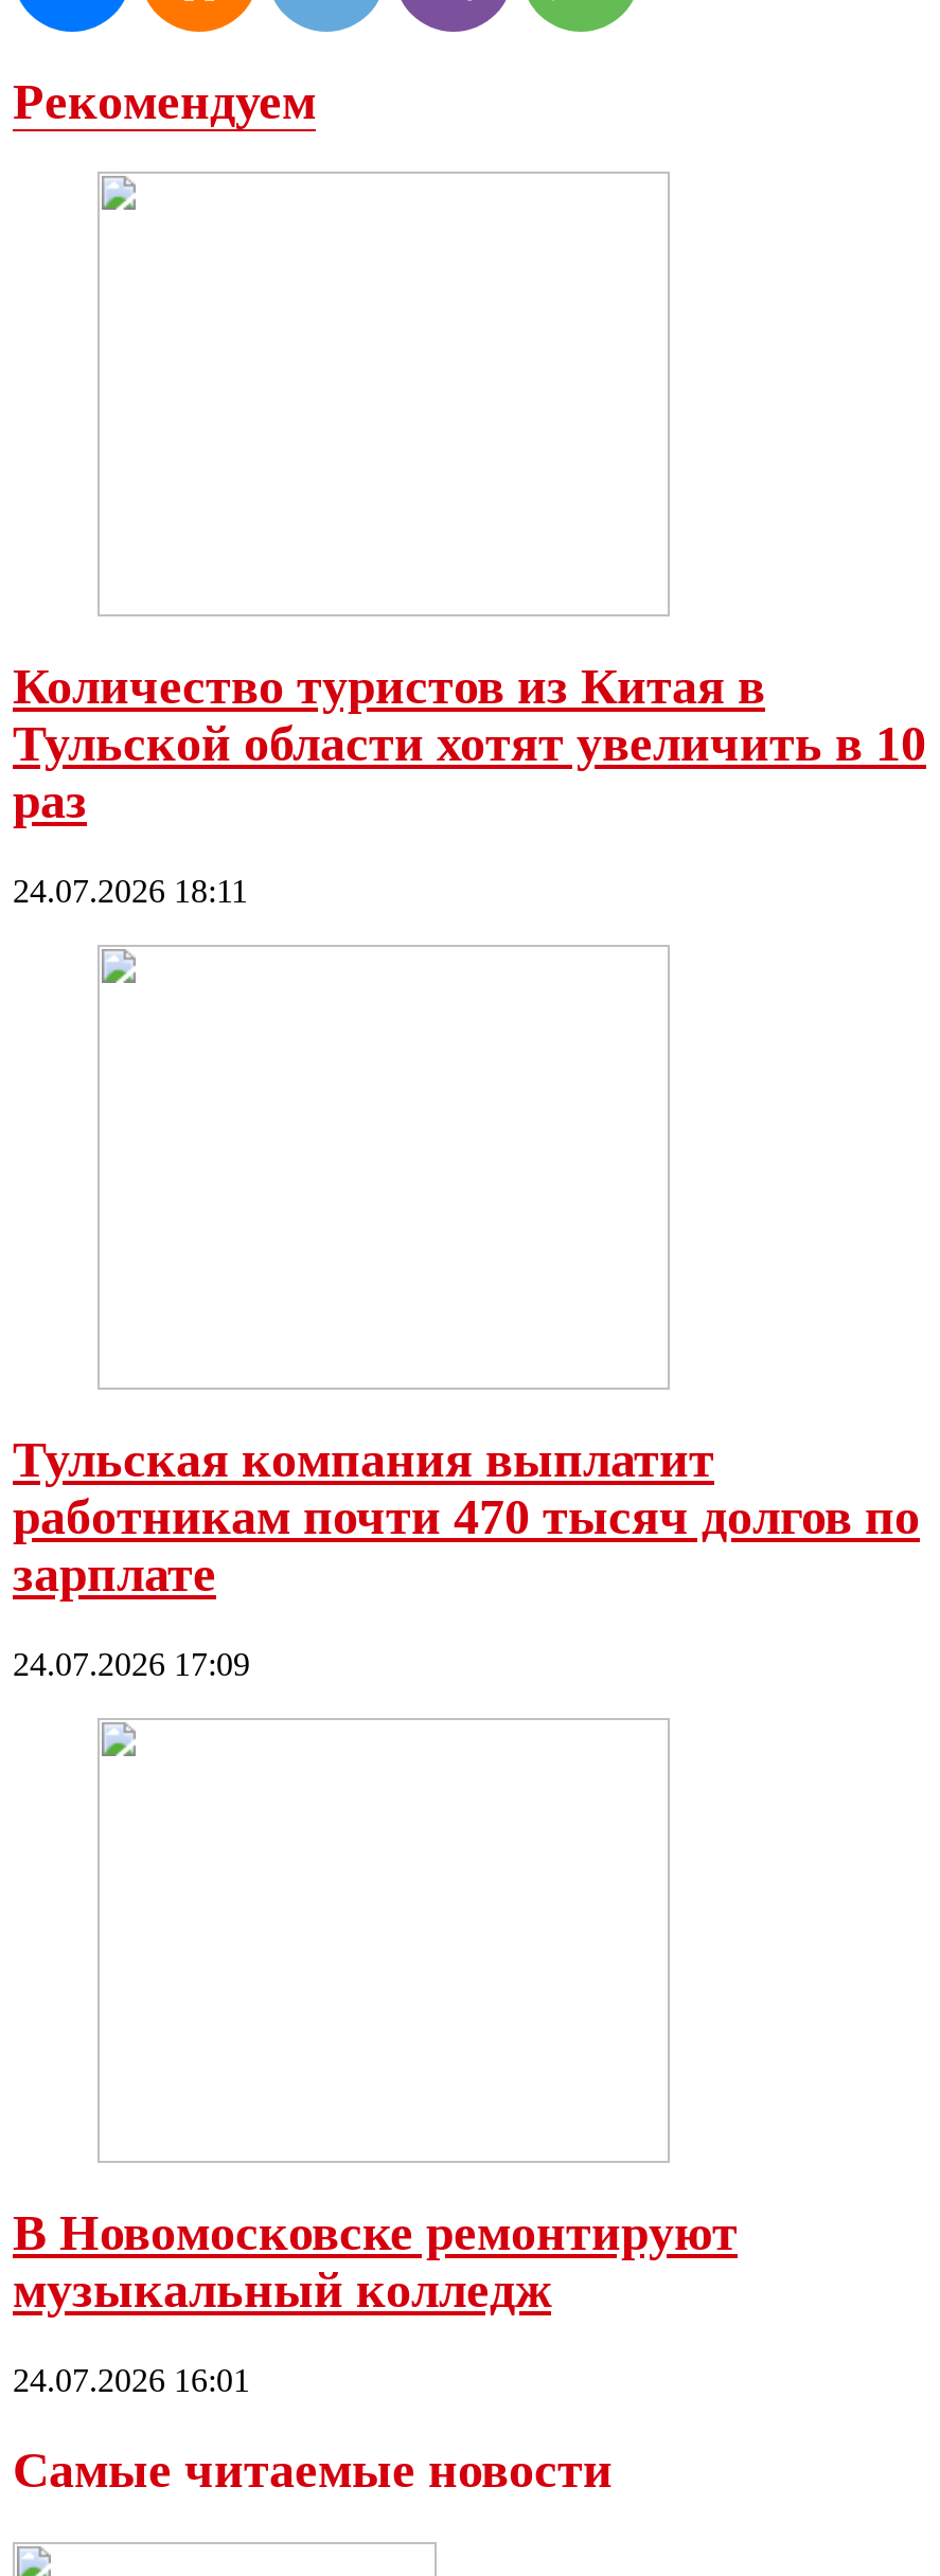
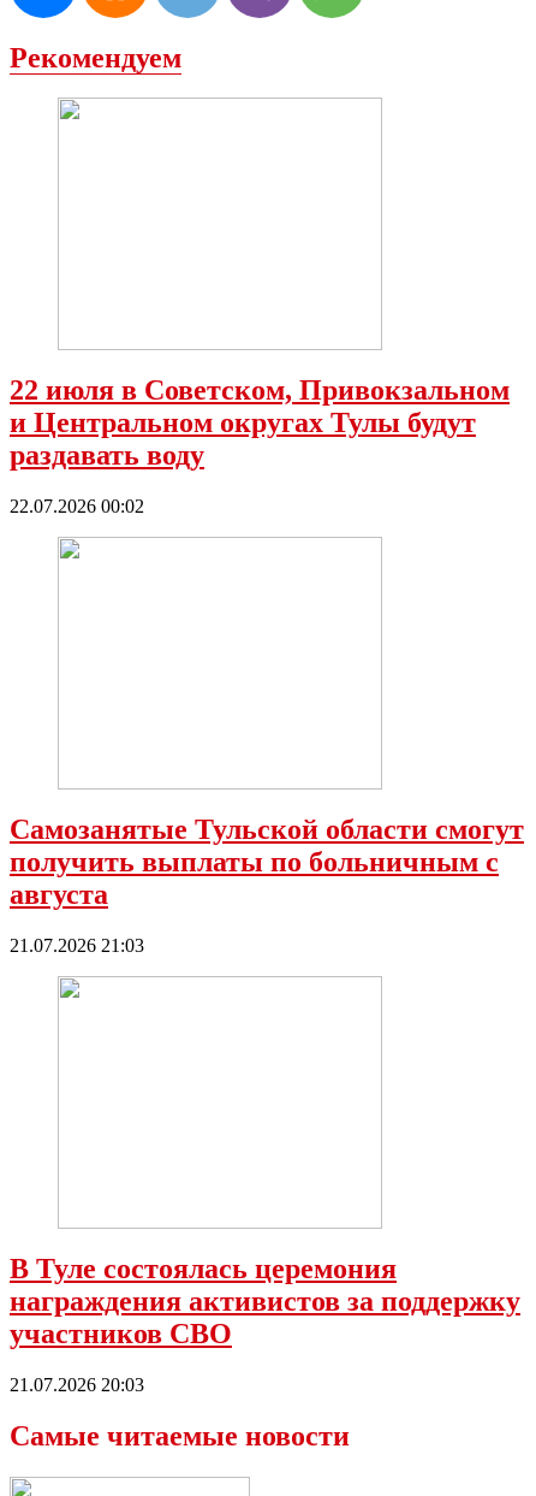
[13,659,926,829] Количество туристов из Китая в | Тульской области хотят увеличить в 10 | раз -> [10,375,510,471] 22 июля в Советском, Привокзальном | и Центральном округах Тулы будут | раздавать воду
[13,873,248,909] 24.07.2026 18:11 -> [10,496,144,517] 22.07.2026 00:02
[13,1432,920,1602] Тульская компания выплатит | работникам почти 470 тысяч долгов по | зарплате -> [10,814,524,910] Самозанятые Тульской области смогут | получить выплаты по больничным с | августа
[13,1646,250,1682] 24.07.2026 17:09 -> [10,935,144,956] 21.07.2026 21:03
[13,2205,738,2318] В Новомосковске ремонтируют | музыкальный колледж -> [10,1253,520,1349] В Туле состоялась церемония | награждения активистов за поддержку | участников СВО
[13,2362,250,2398] 24.07.2026 16:01 -> [10,1374,144,1395] 21.07.2026 20:03

